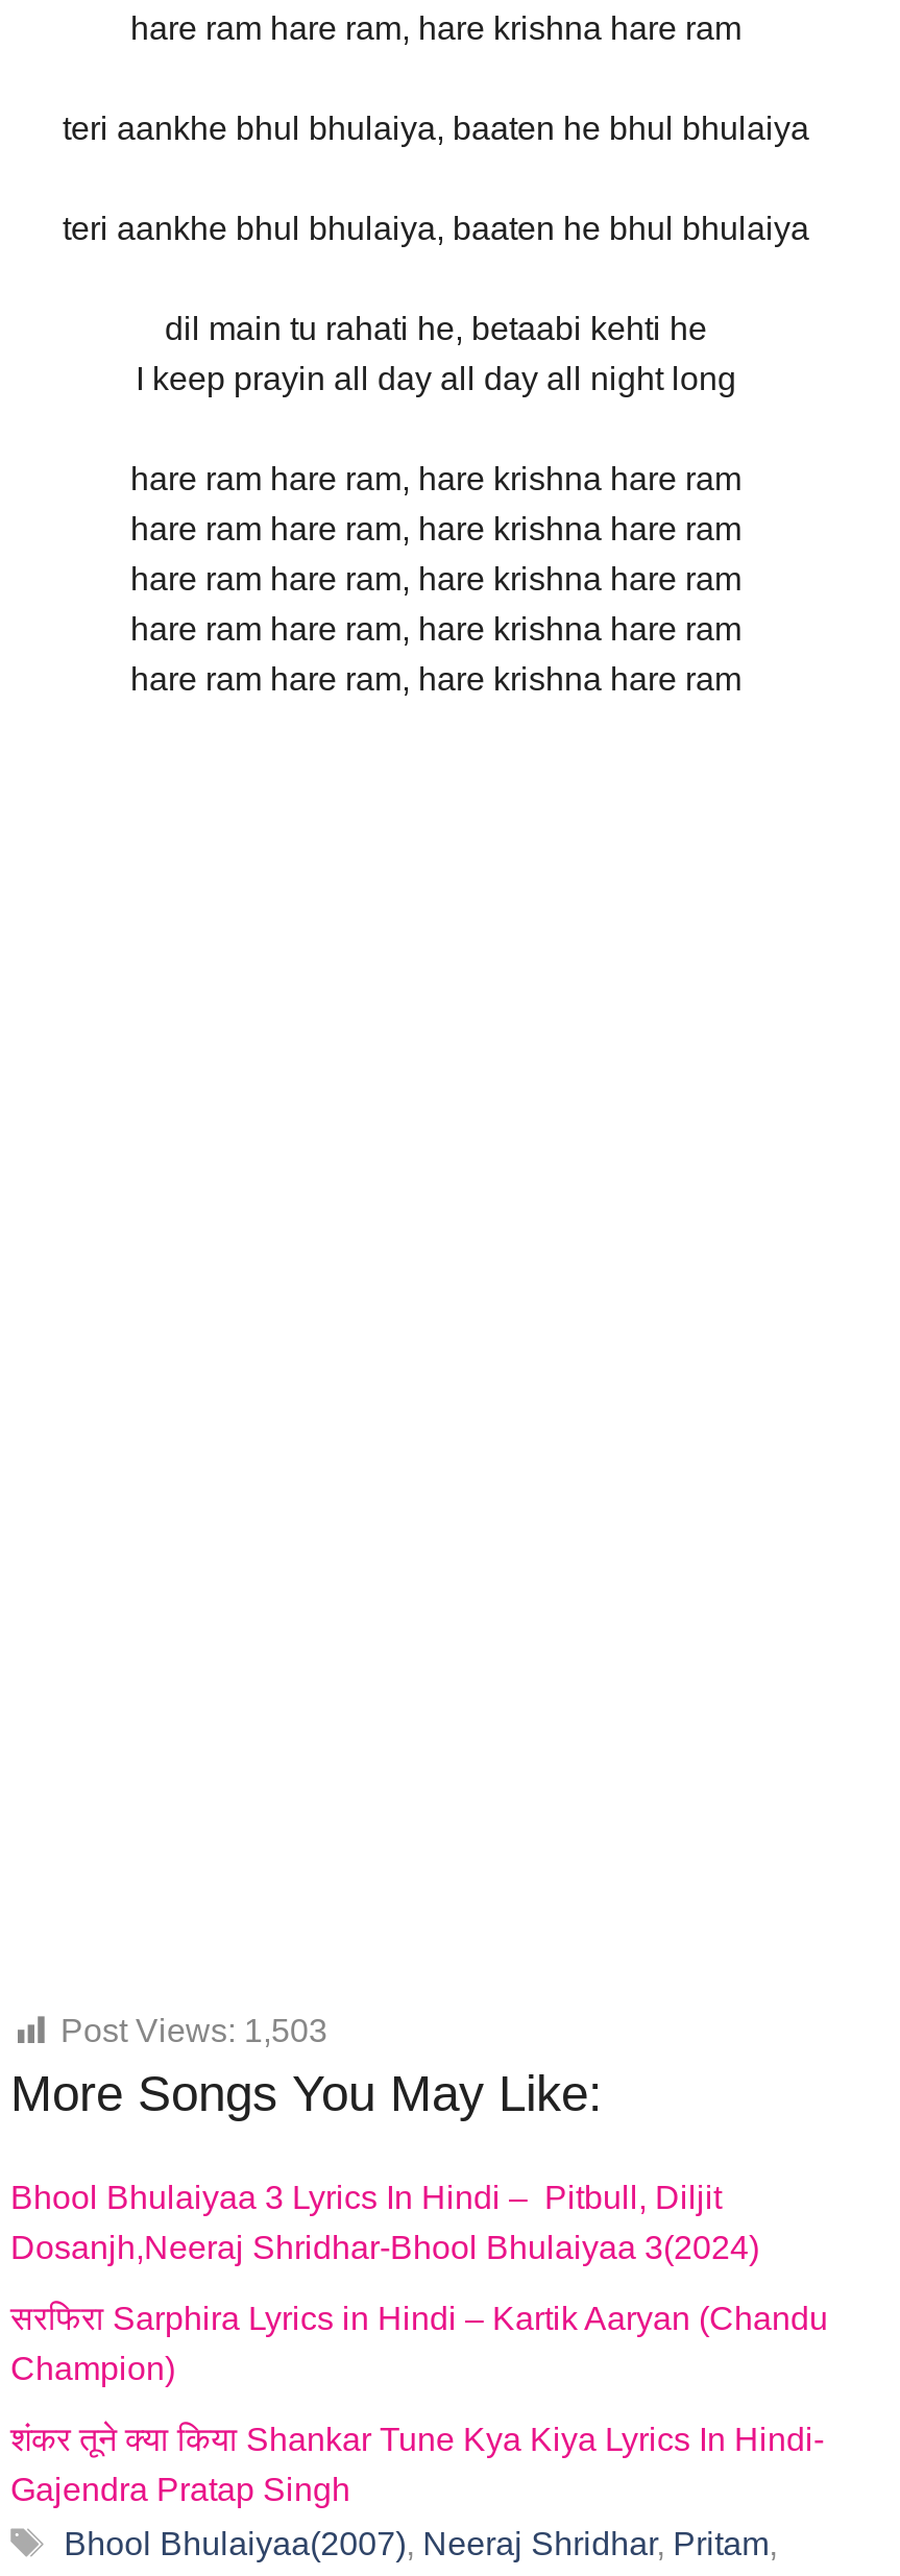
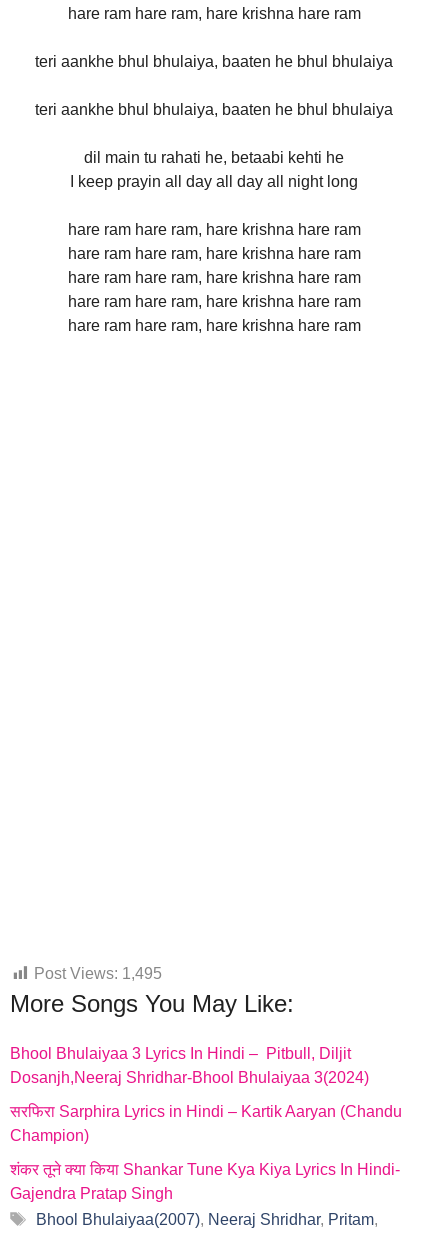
[60,2013,327,2048] Post Views: 1,503 -> [34,965,162,982] Post Views: 1,495

